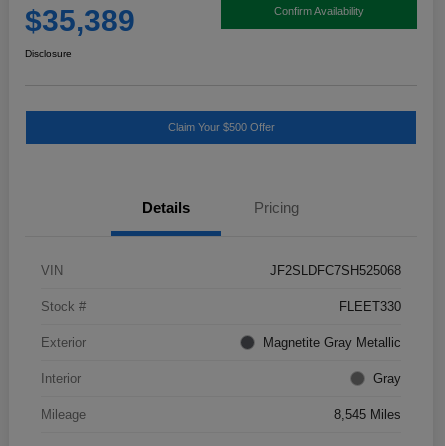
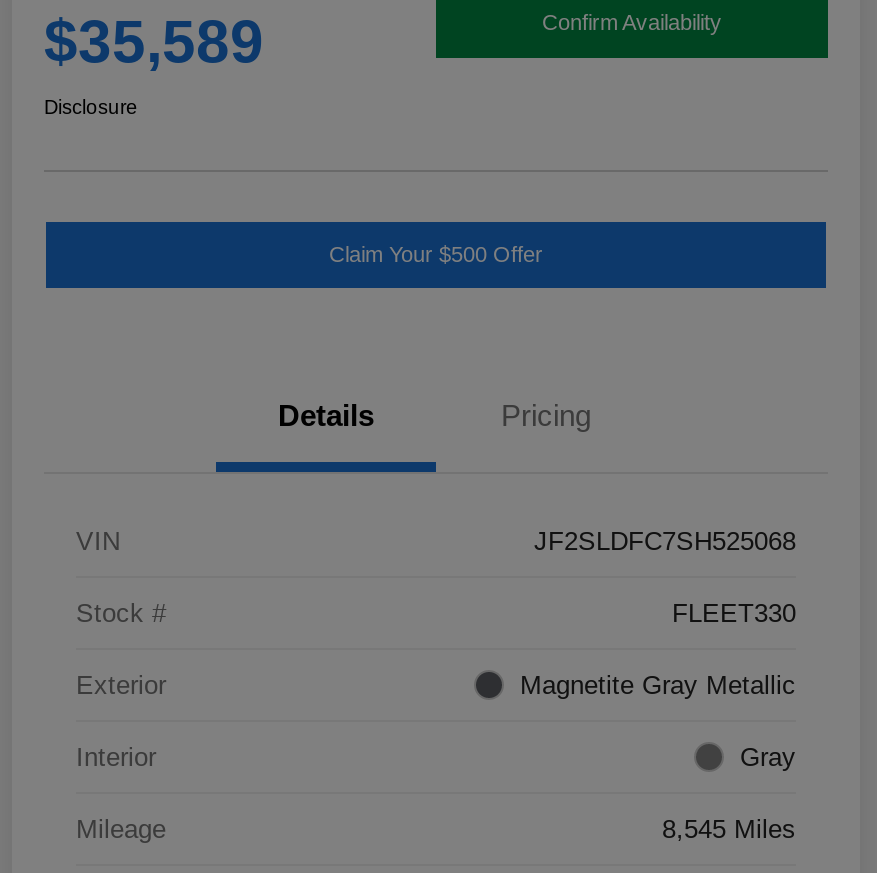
[25,4,135,37] $35,389 -> [44,9,264,75] $35,589

